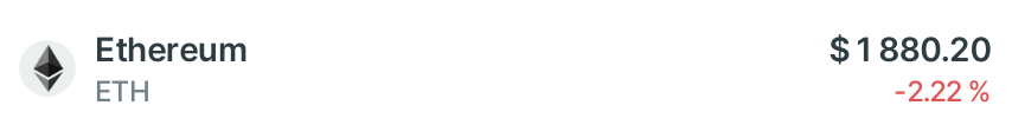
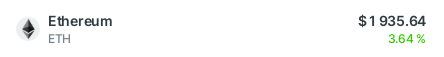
[829,28,991,68] $ 1 880.20 -> [358,12,426,29] $ 1 935.64
[893,73,991,108] -2.22 % -> [388,31,426,46] 3.64 %

